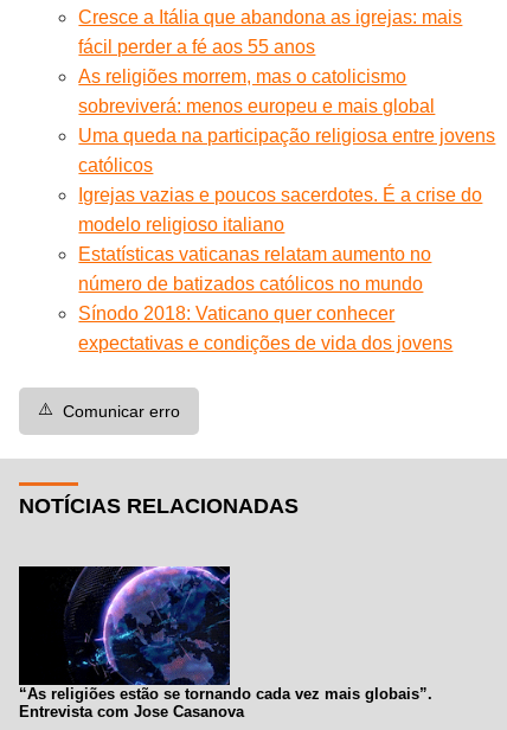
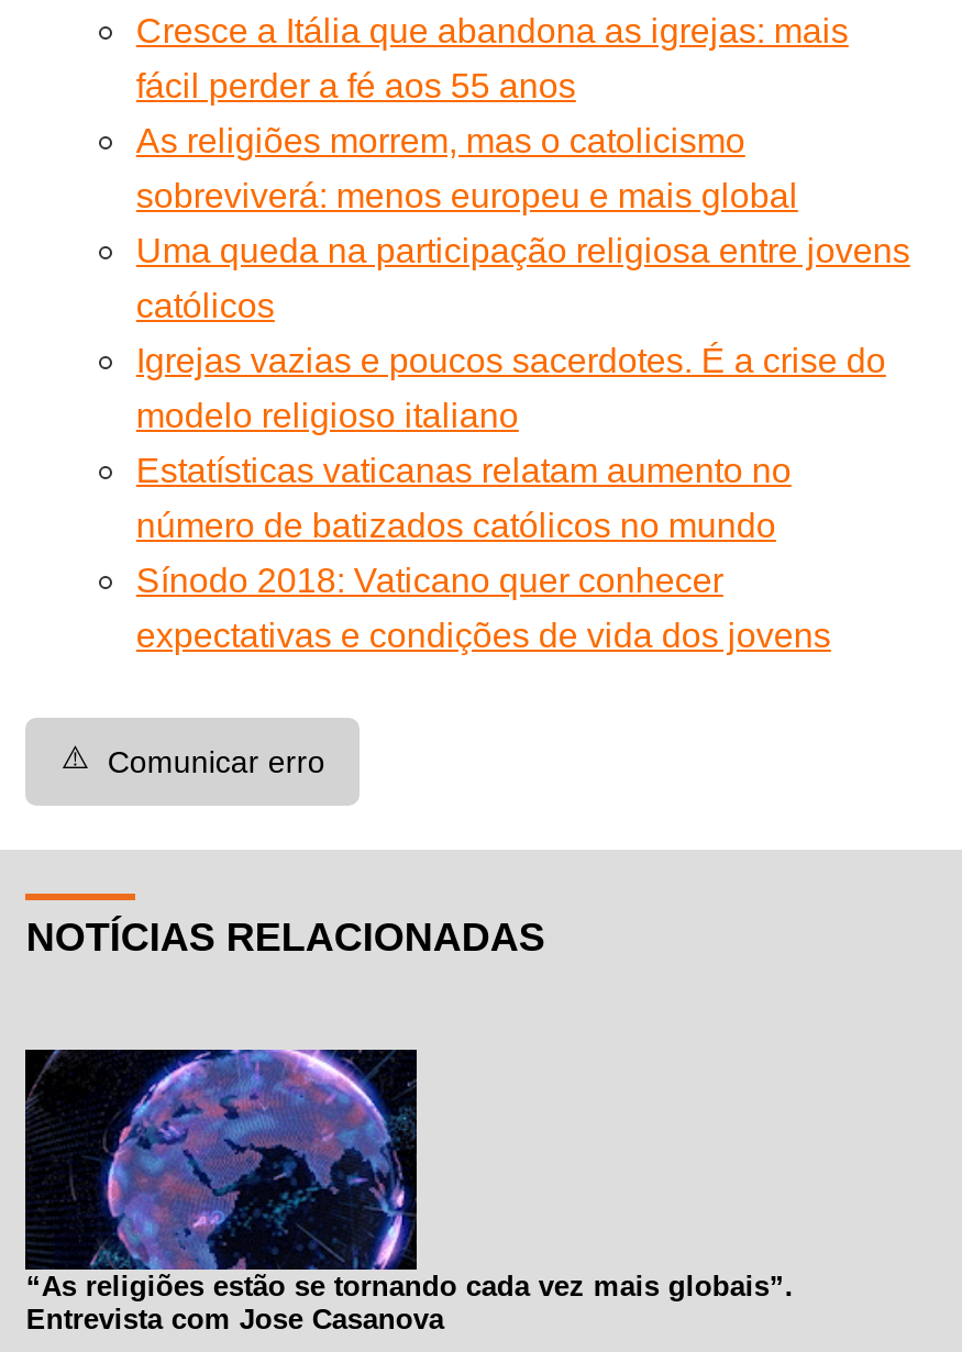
[53,565,231,681] [image] -> [25,1048,417,1263] [image]

